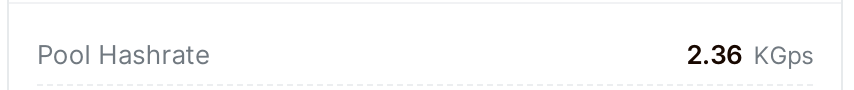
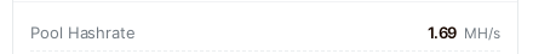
[686,38,813,70] 2.36 KGps -> [427,23,500,42] 1.69 MH/s

